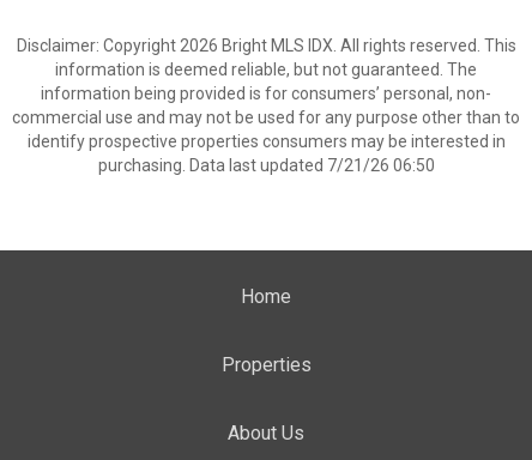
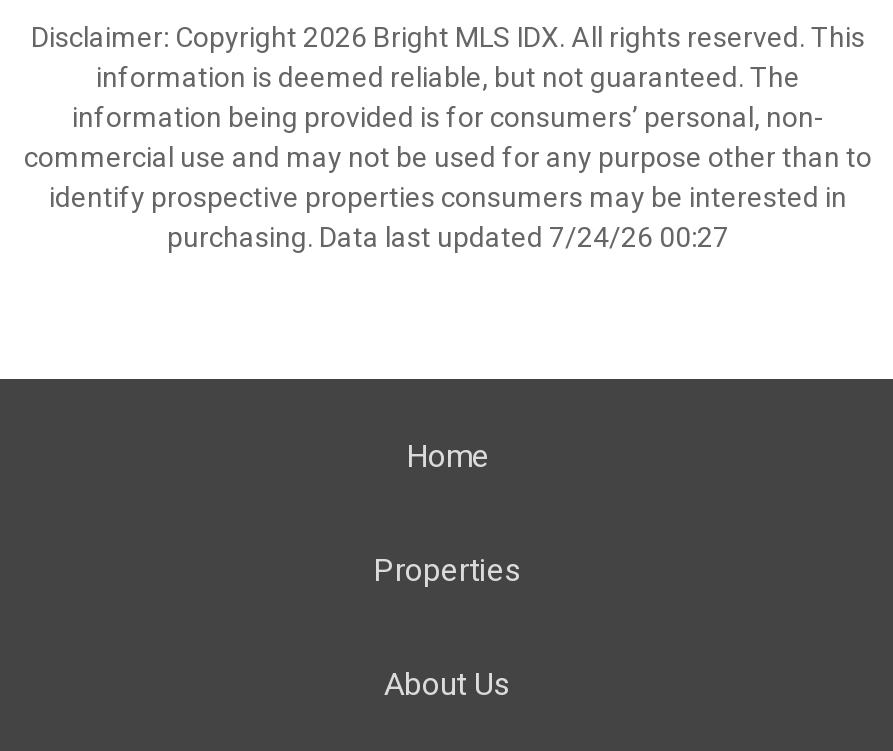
[98,156,434,175] purchasing. Data last updated 7/21/26 06:50 -> [167,221,729,253] purchasing. Data last updated 7/24/26 00:27

